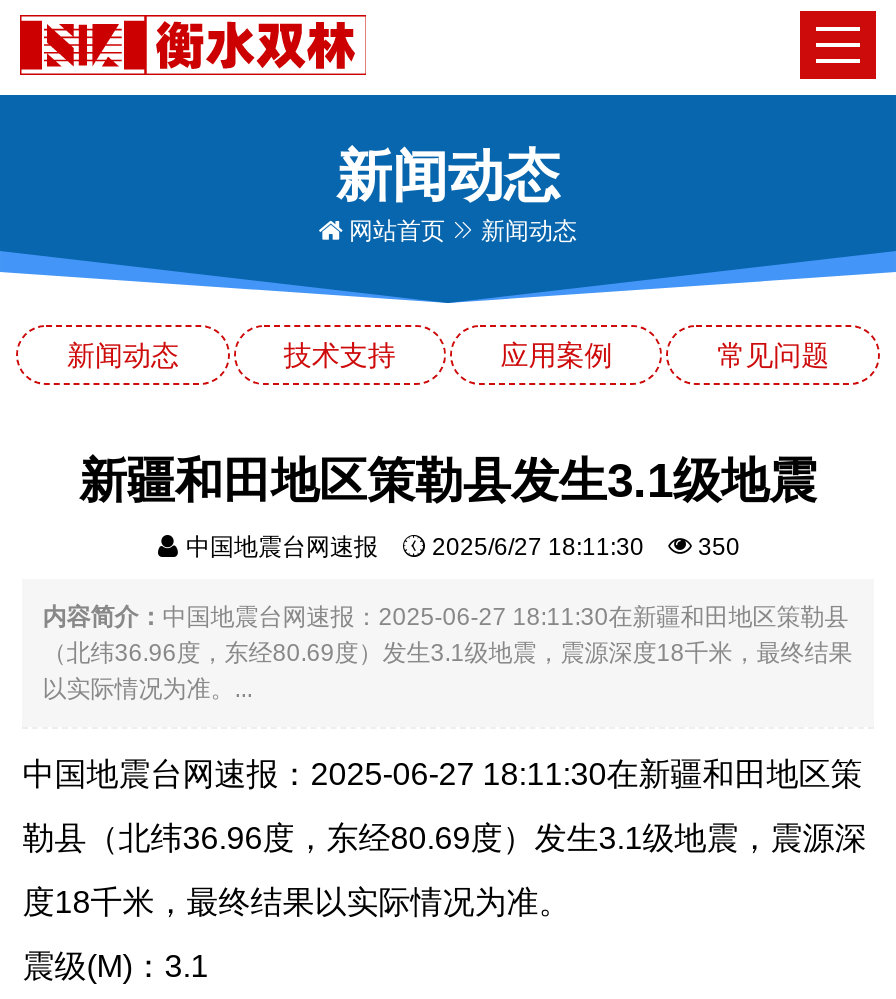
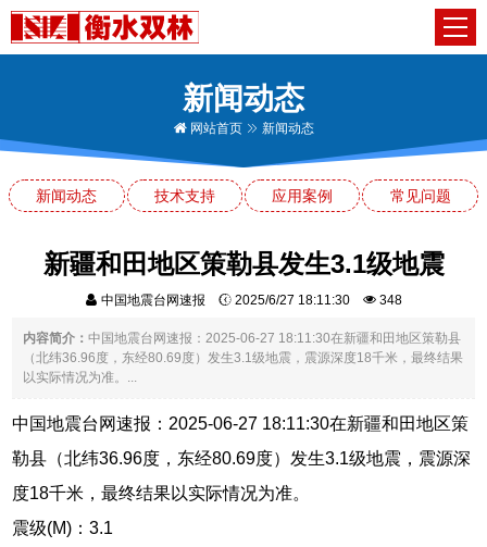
[180,533,740,561] 中国地震台网速报 2025/6/27 18:11:30 350 -> [98,292,402,308] 中国地震台网速报 2025/6/27 18:11:30 348

